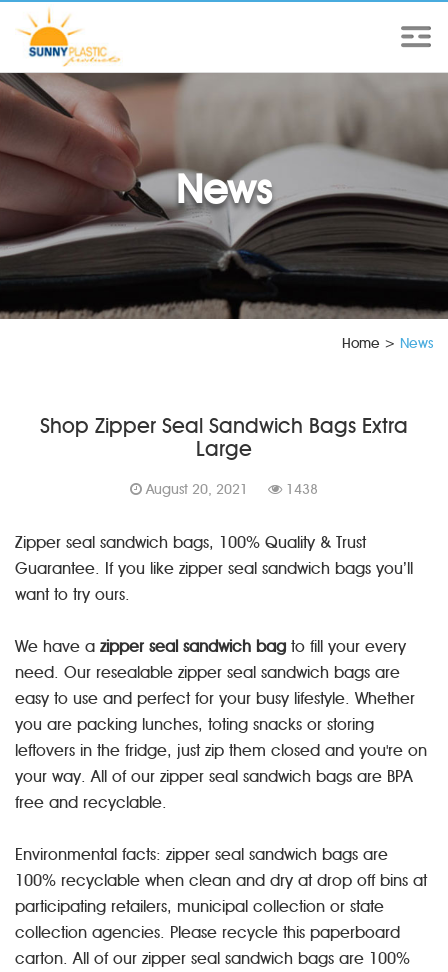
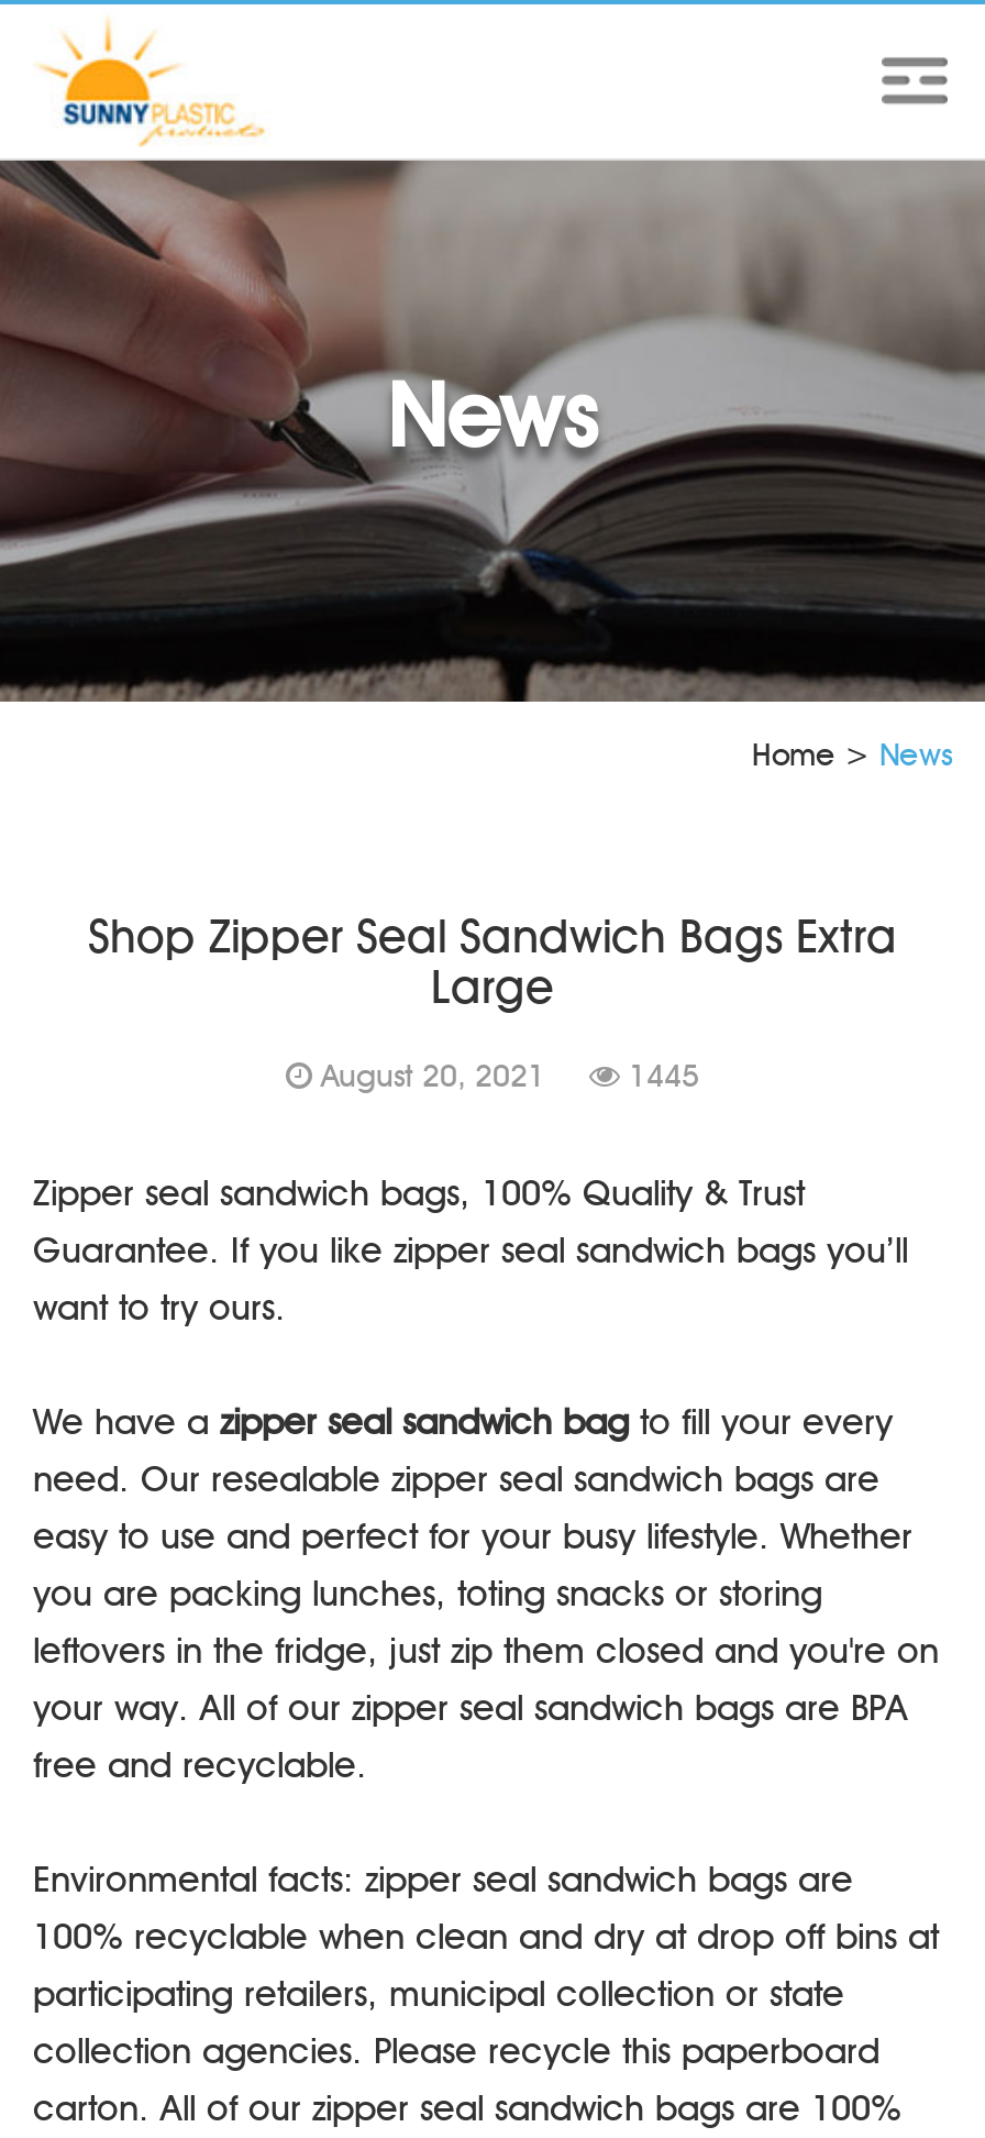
[142,481,318,498] August 20, 2021 1438 -> [312,1058,699,1095] August 20, 2021 1445

